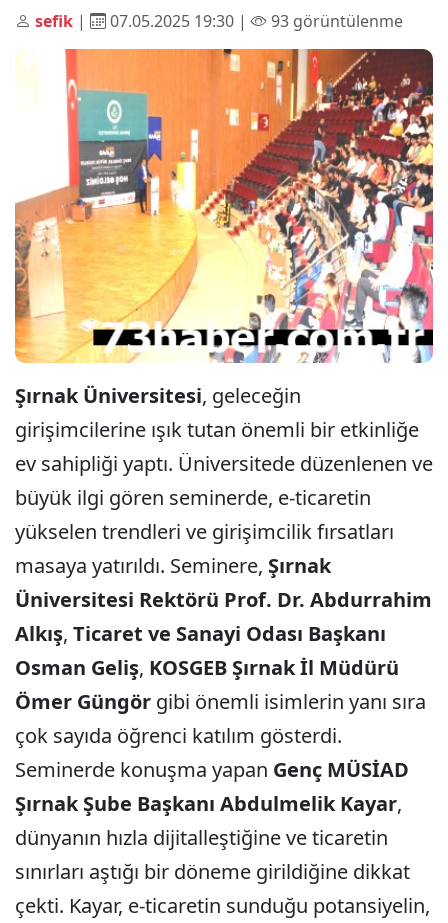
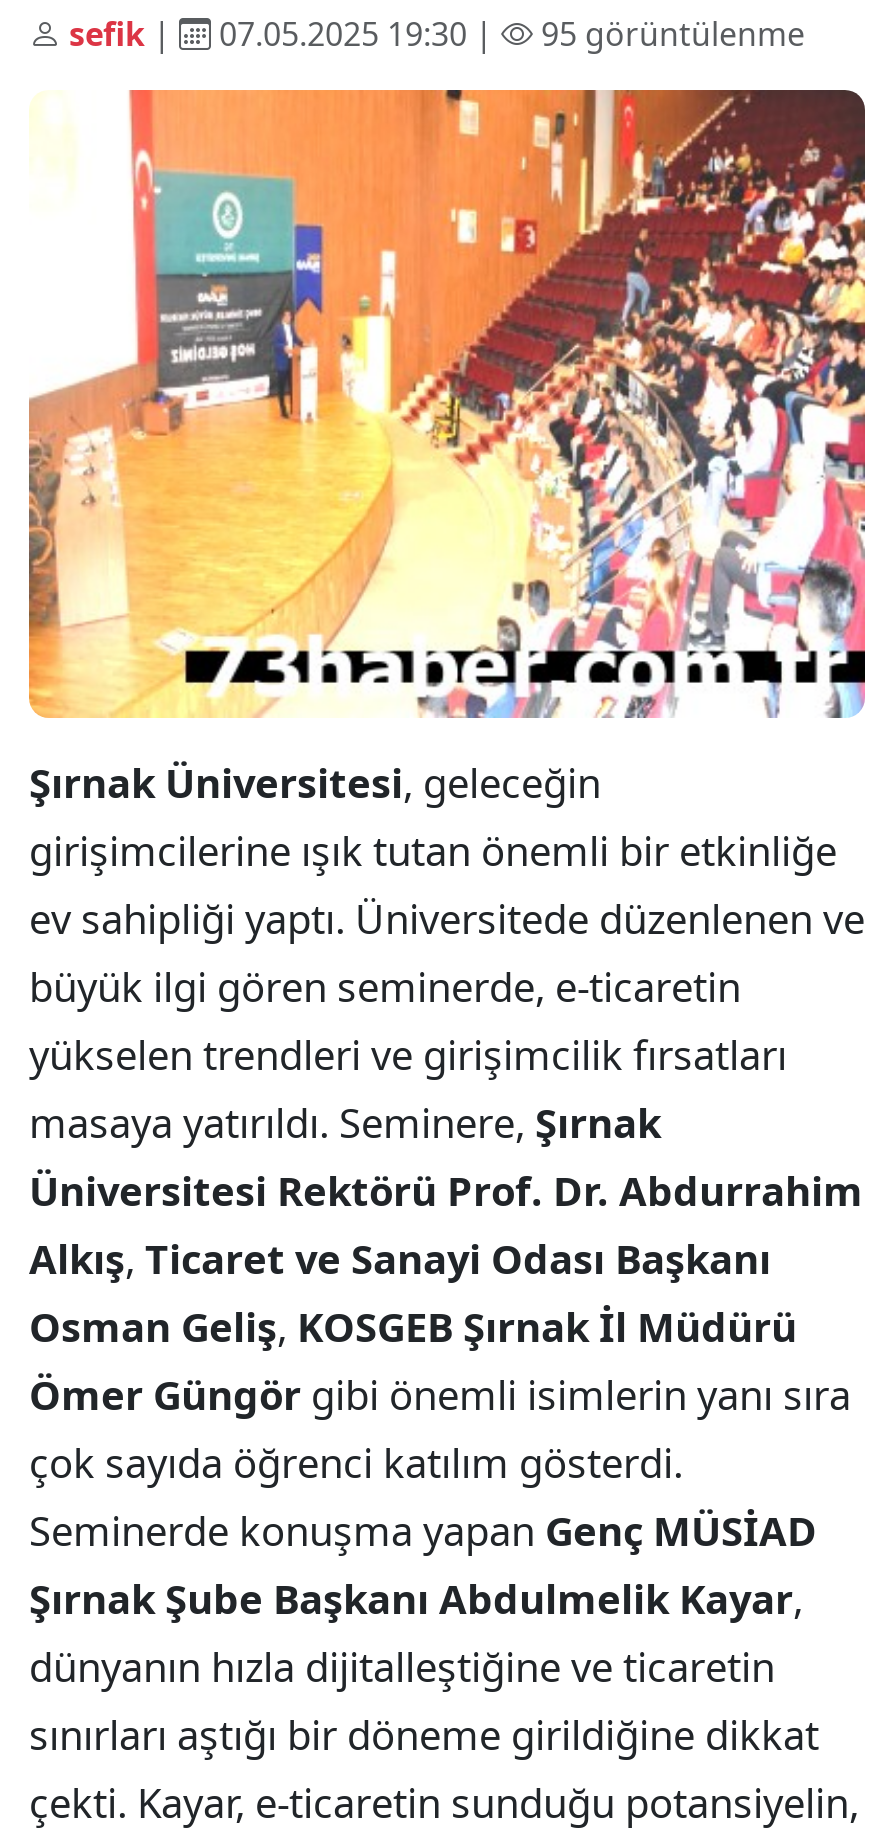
[267,10,403,32] 93 görüntülenme -> [533,12,805,56] 95 görüntülenme

